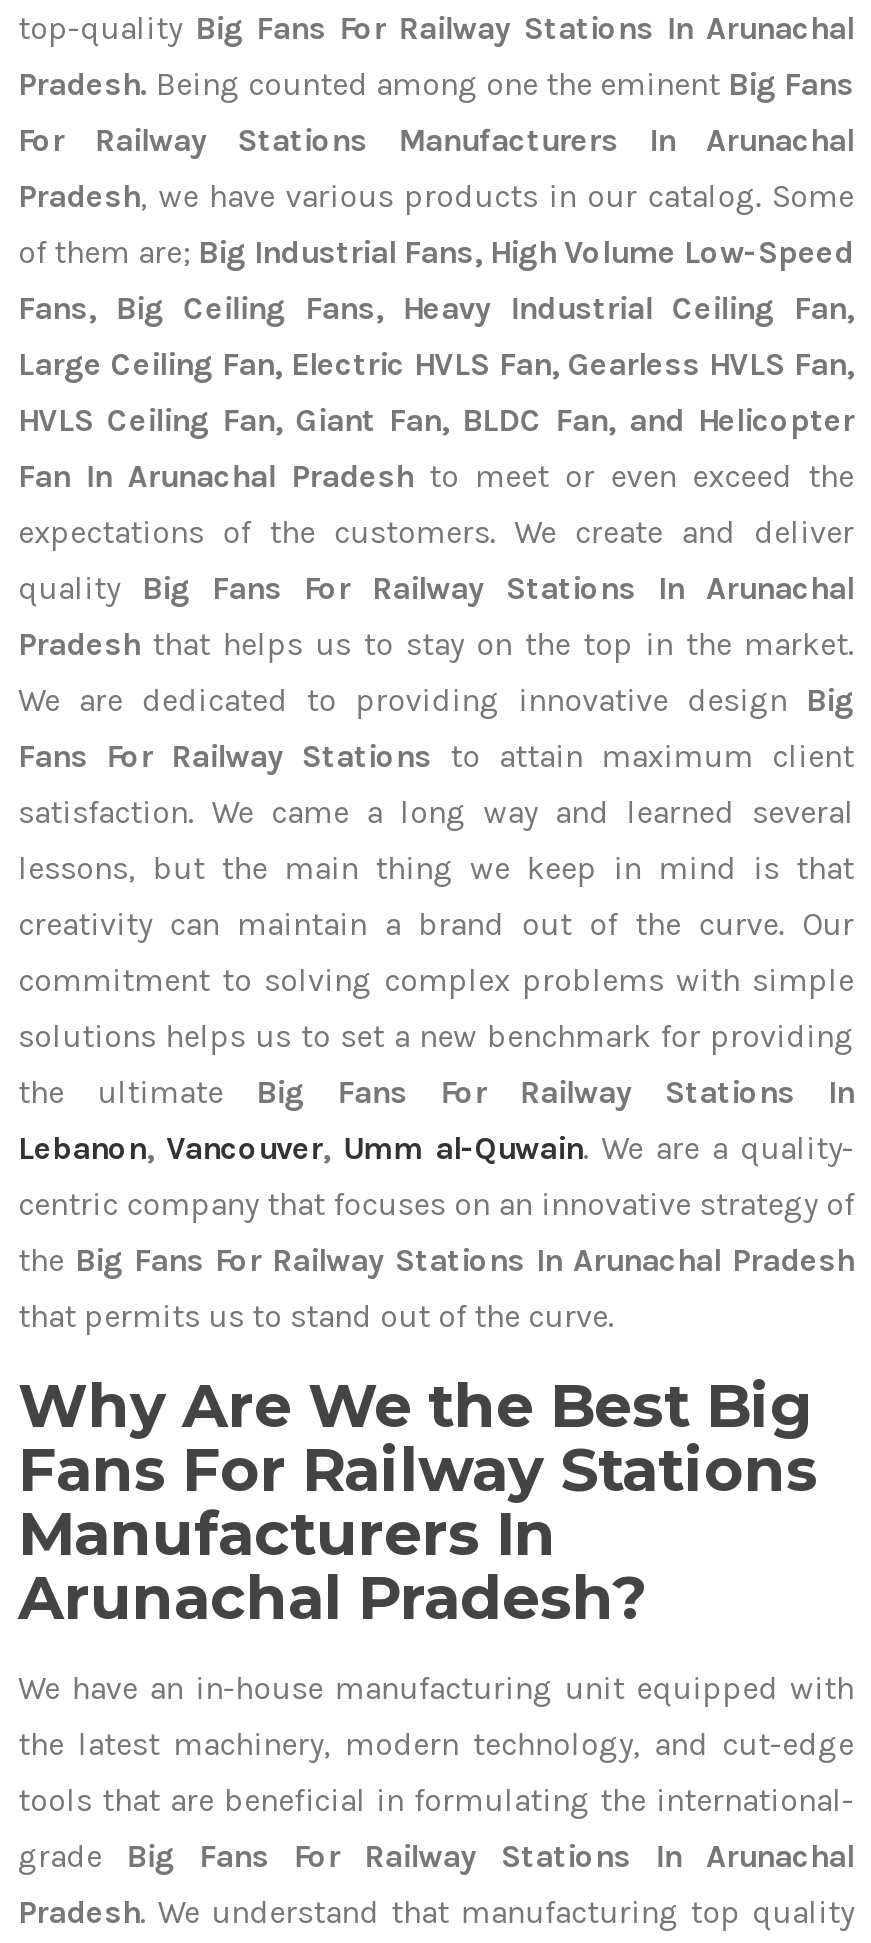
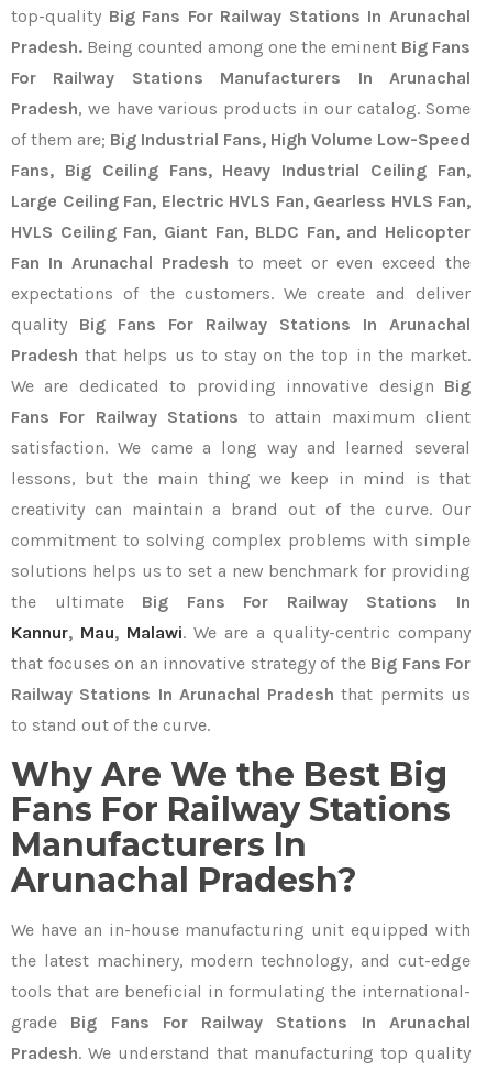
[18,1129,854,1167] Lebanon, Vancouver, Umm al-Quwain. We are a quality- -> [11,622,471,643] Kannur, Mau, Malawi. We are a quality-centric company
[18,1185,854,1223] centric company that focuses on an innovative strategy of -> [11,653,471,674] that focuses on an innovative strategy of the Big Fans For
[18,1241,854,1279] the Big Fans For Railway Stations In Arunachal Pradesh -> [11,684,471,705] Railway Stations In Arunachal Pradesh that permits us
[18,1297,614,1335] that permits us to stand out of the curve. -> [11,714,210,735] to stand out of the curve.

